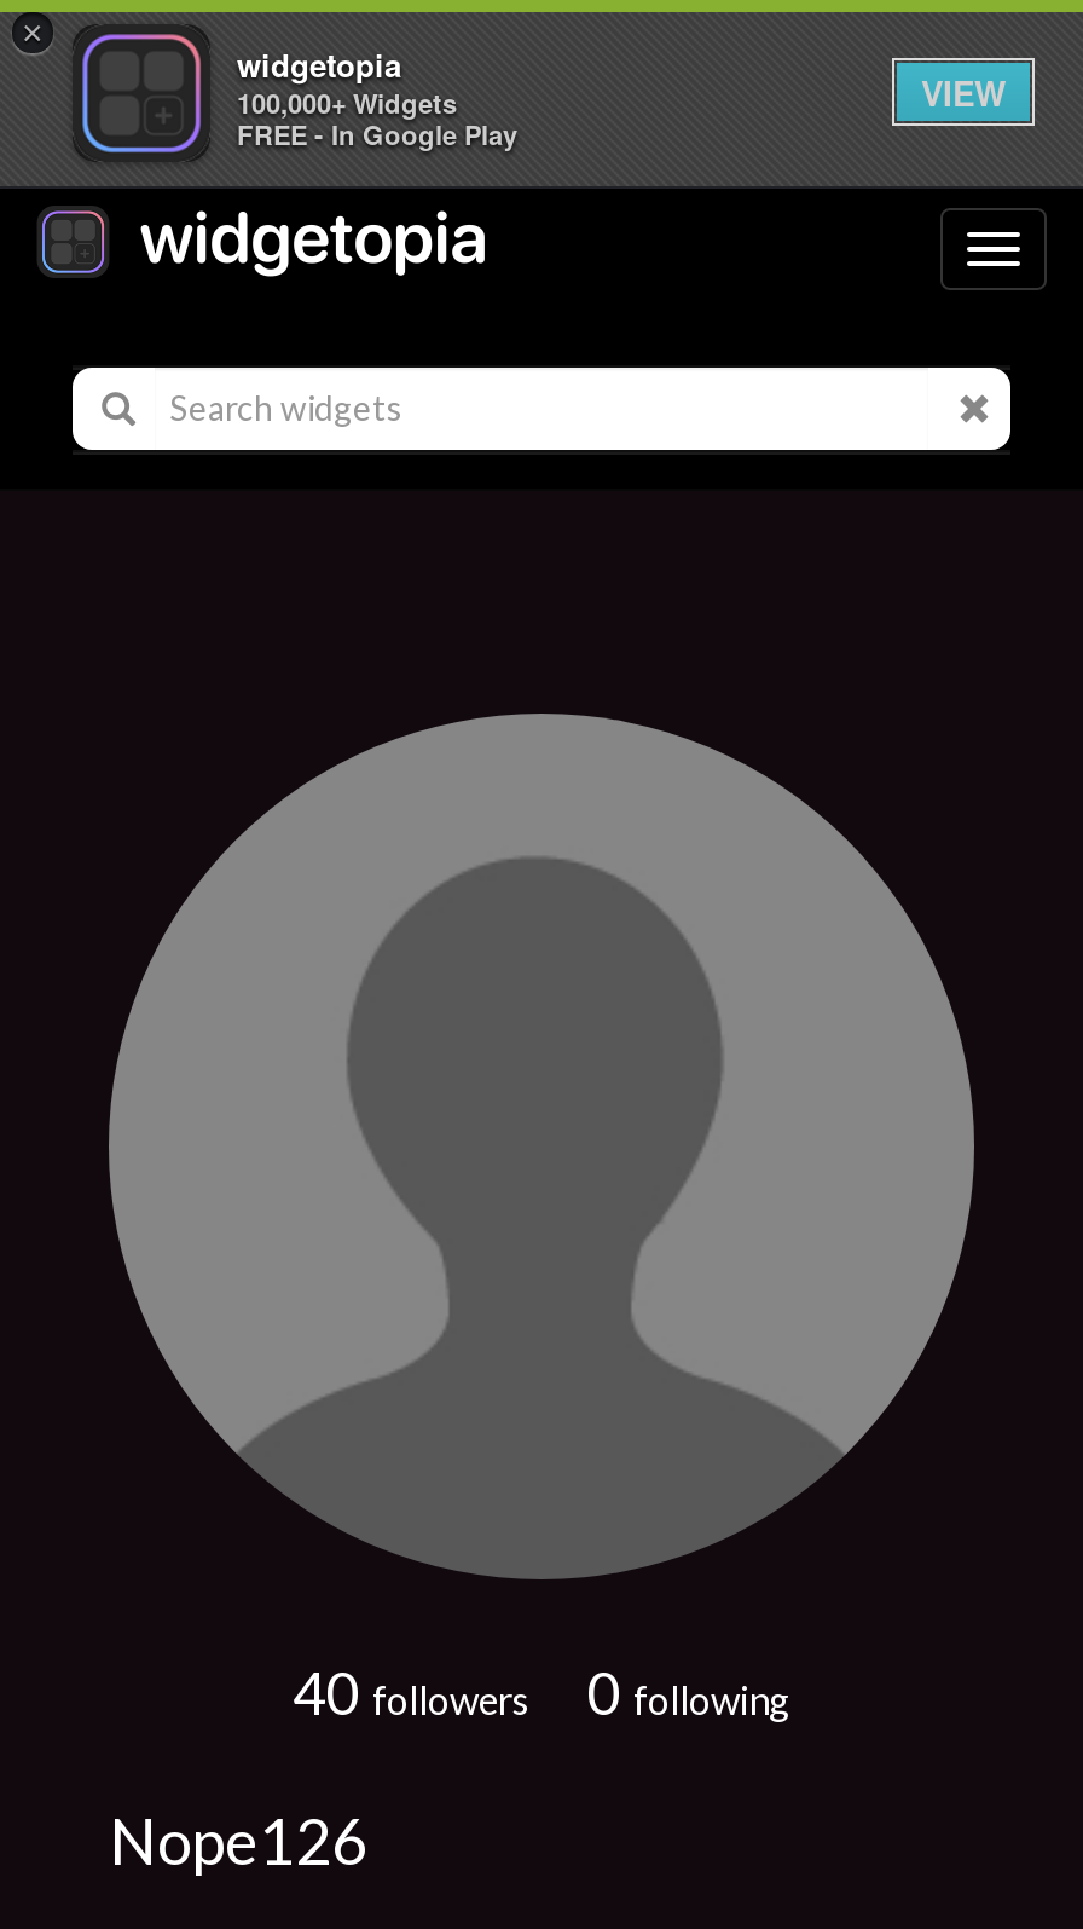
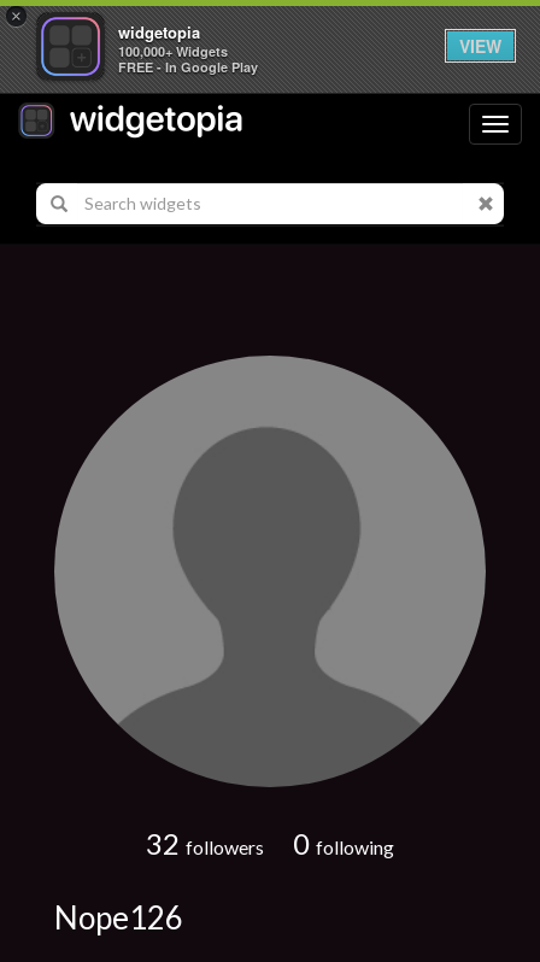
[293,1657,790,1727] 40 followers 0 following -> [146,826,394,861] 32 followers 0 following

